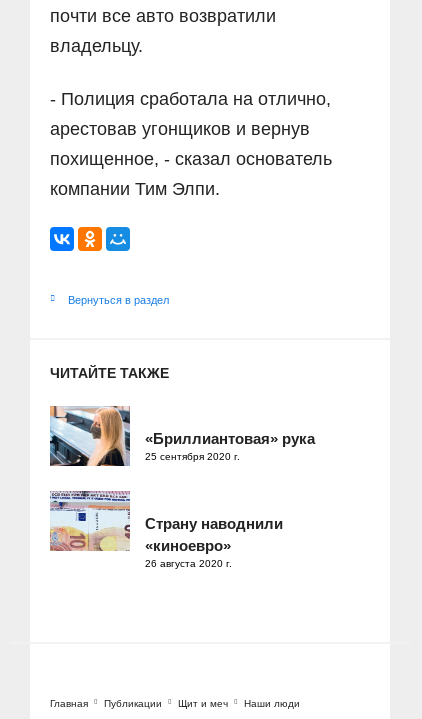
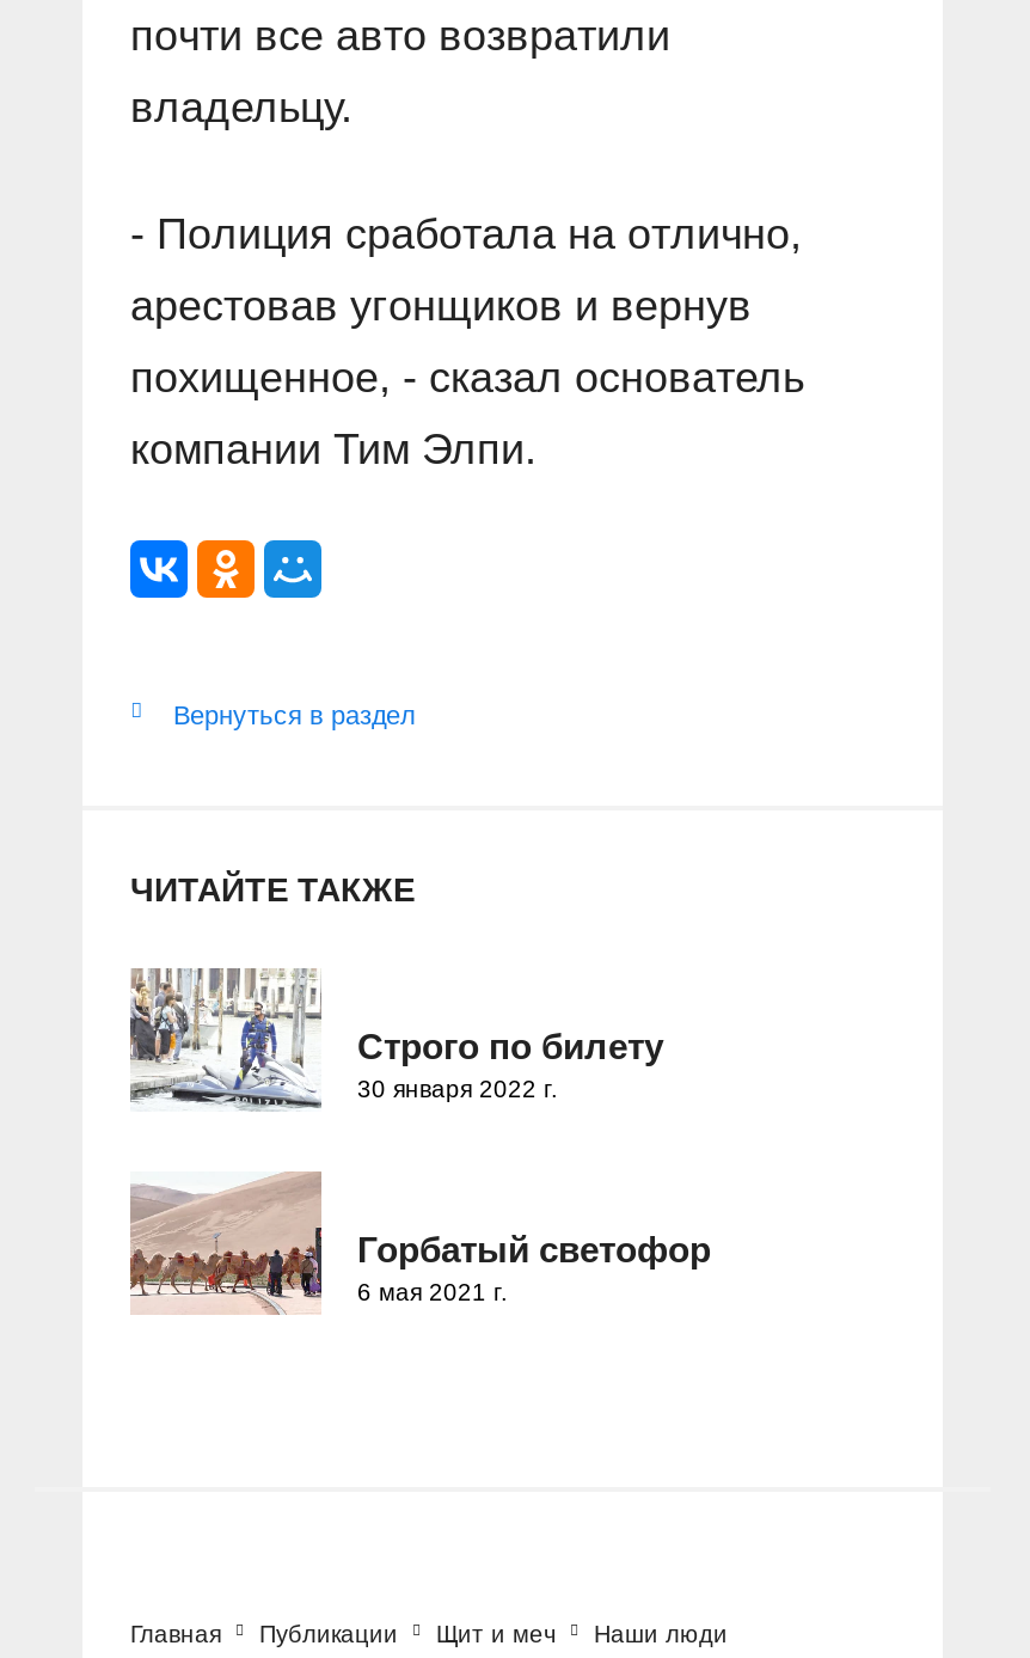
[49,405,315,467] [image] | «Бриллиантовая» рука | 25 сентября 2020 г. -> [128,968,663,1112] [image] | Строго по билету | 30 января 2022 г.
[50,490,283,569] [image] | Страну наводнили | «киноевро» | 26 августа 2020 г. -> [130,1171,711,1315] [image] | Горбатый светофор | 6 мая 2021 г.

